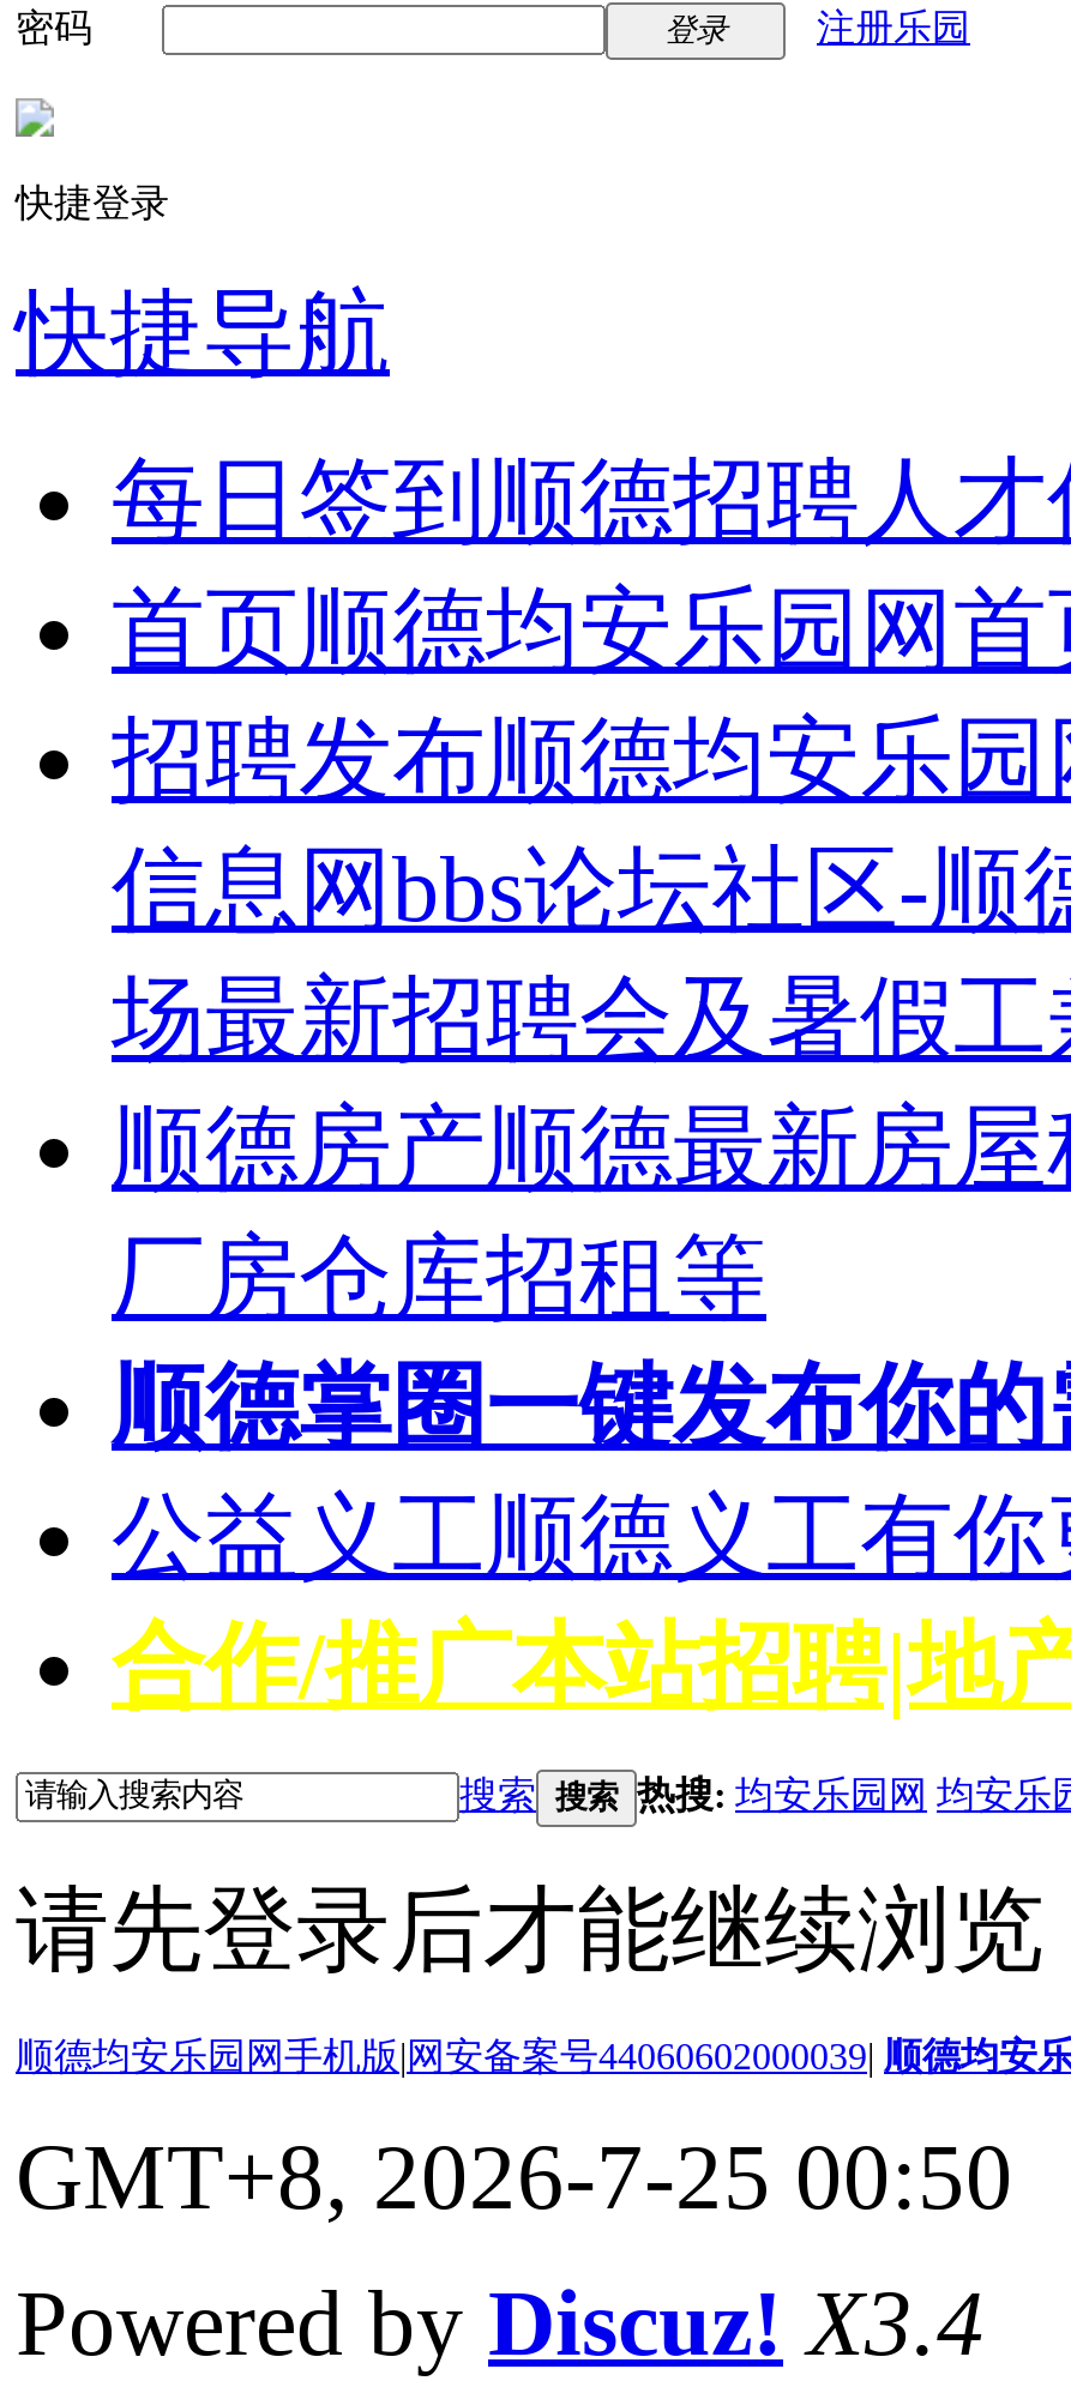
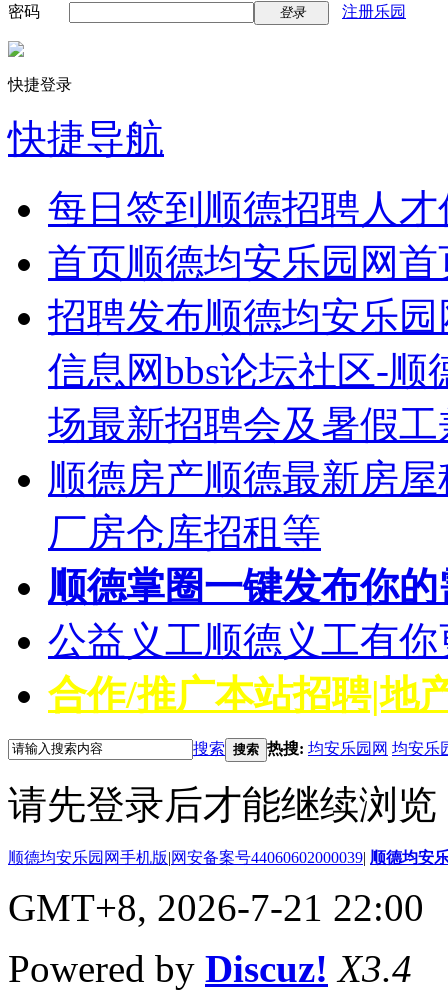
[16,2124,1013,2227] GMT+8, 2026-7-25 00:50 -> [8,886,424,929] GMT+8, 2026-7-21 22:00

